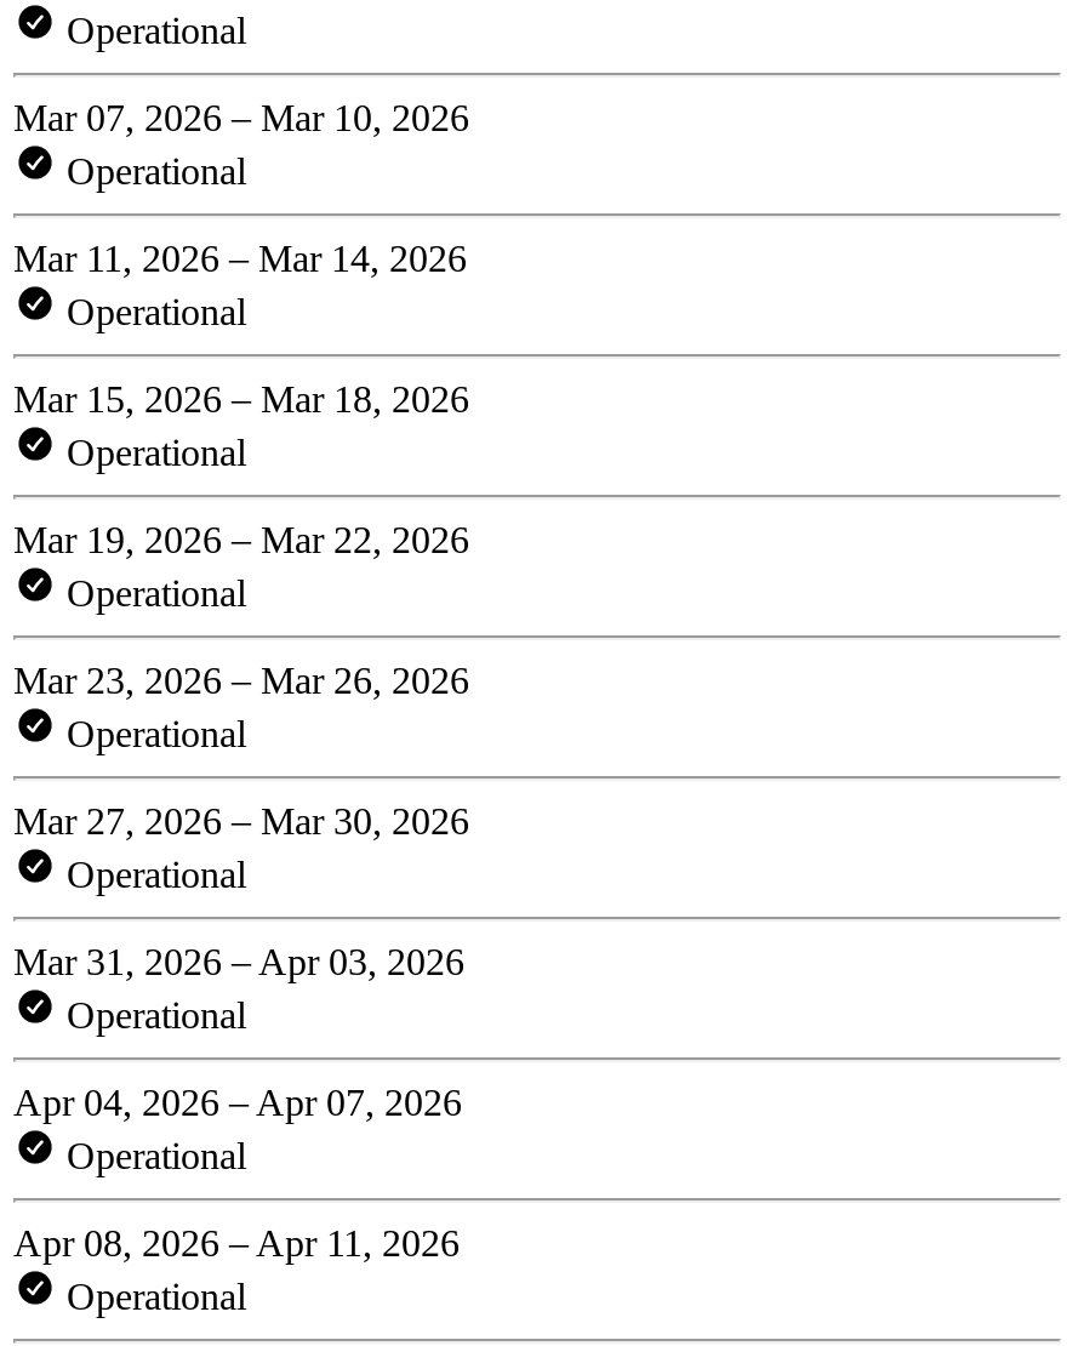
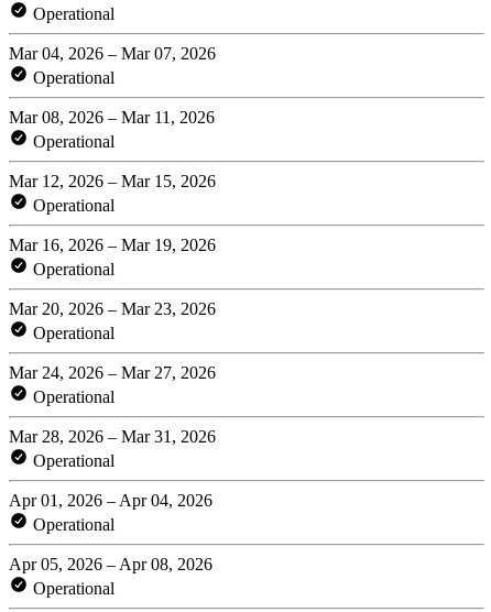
[13,97,469,138] Mar 07, 2026 – Mar 10, 2026 -> [9,44,216,63] Mar 04, 2026 – Mar 07, 2026
[13,237,467,279] Mar 11, 2026 – Mar 14, 2026 -> [9,108,215,126] Mar 08, 2026 – Mar 11, 2026
[13,378,469,419] Mar 15, 2026 – Mar 18, 2026 -> [9,172,216,190] Mar 12, 2026 – Mar 15, 2026
[13,519,469,560] Mar 19, 2026 – Mar 22, 2026 -> [9,235,216,254] Mar 16, 2026 – Mar 19, 2026
[13,659,469,701] Mar 23, 2026 – Mar 26, 2026 -> [9,299,216,318] Mar 20, 2026 – Mar 23, 2026
[13,800,469,841] Mar 27, 2026 – Mar 30, 2026 -> [9,363,216,382] Mar 24, 2026 – Mar 27, 2026
[13,941,464,982] Mar 31, 2026 – Apr 03, 2026 -> [9,427,216,446] Mar 28, 2026 – Mar 31, 2026
[13,1081,462,1123] Apr 04, 2026 – Apr 07, 2026 -> [9,491,212,510] Apr 01, 2026 – Apr 04, 2026
[13,1222,460,1263] Apr 08, 2026 – Apr 11, 2026 -> [9,555,212,573] Apr 05, 2026 – Apr 08, 2026

